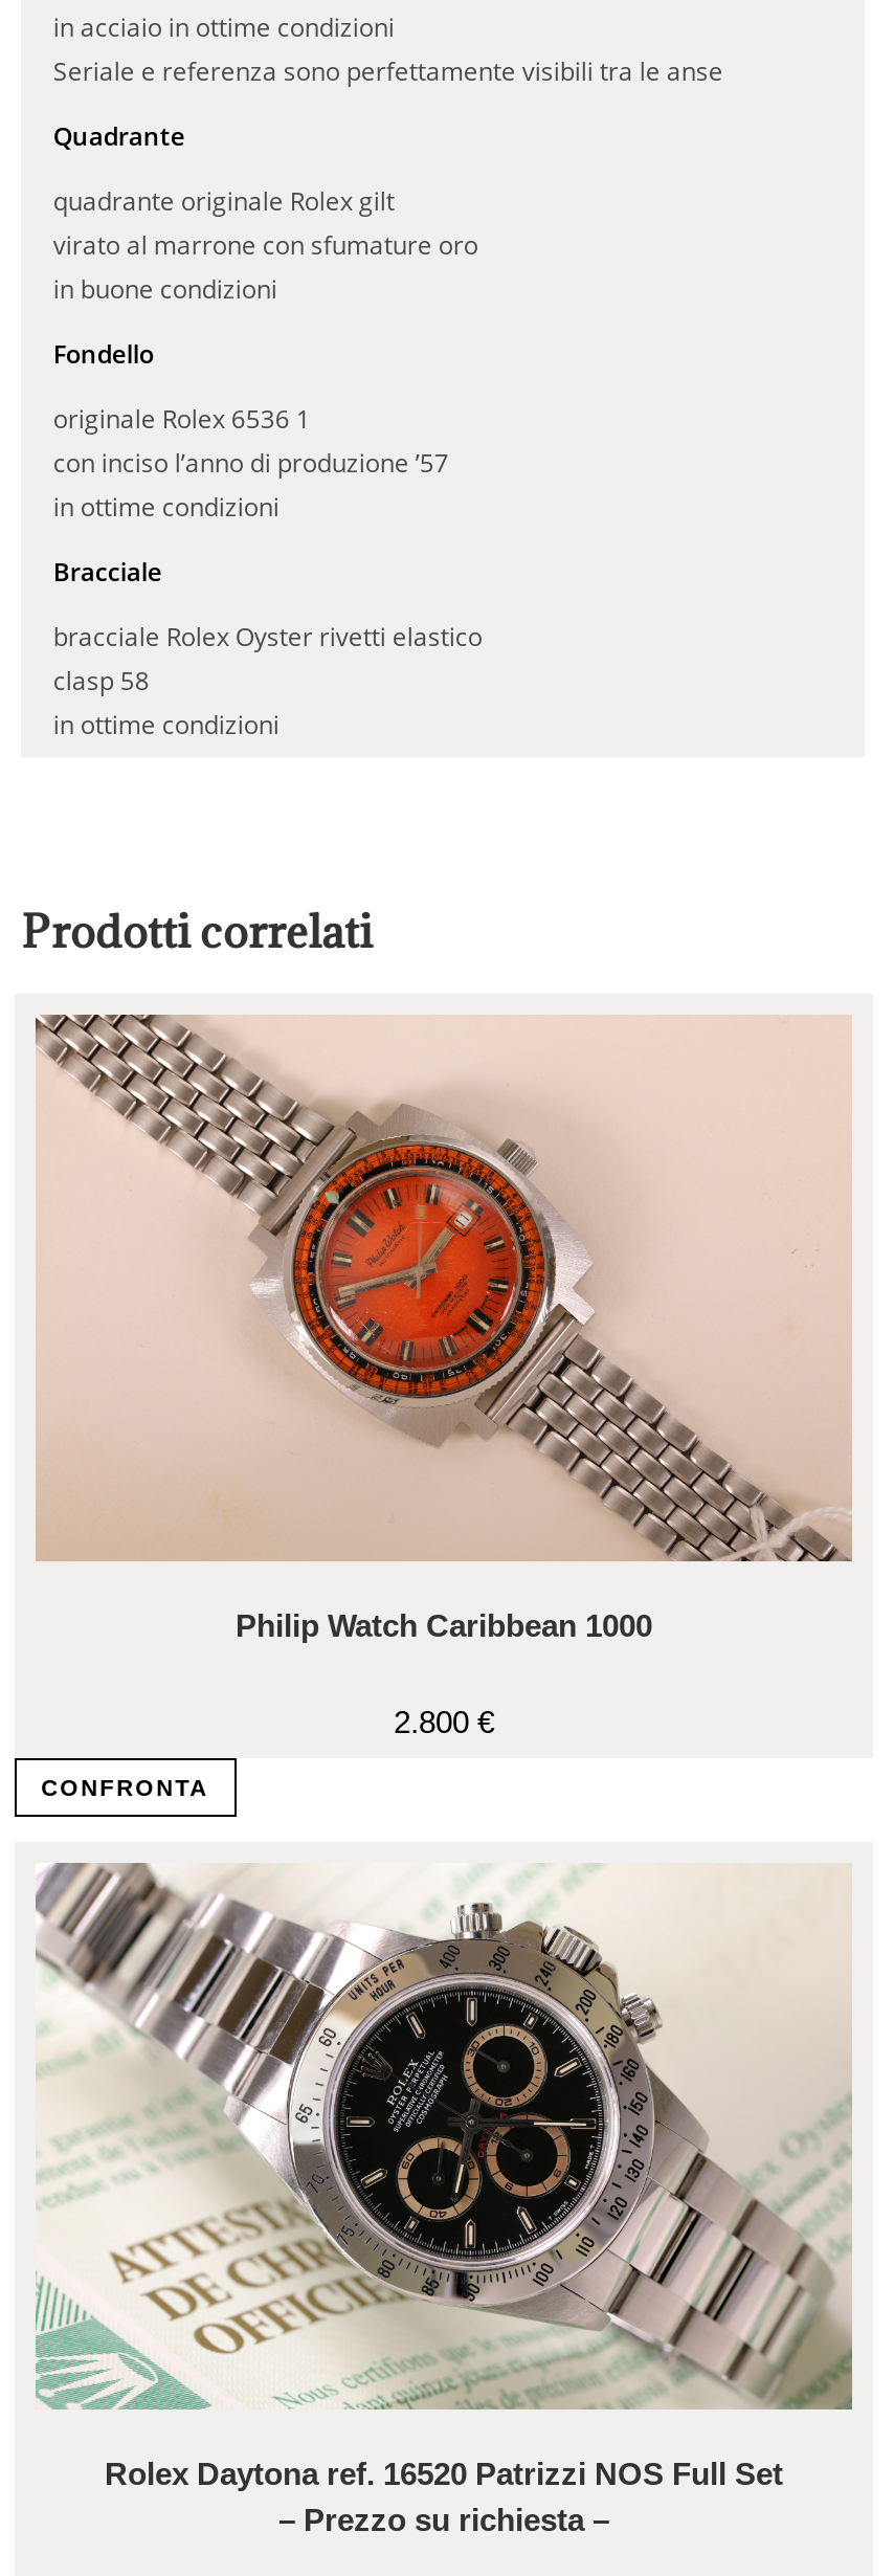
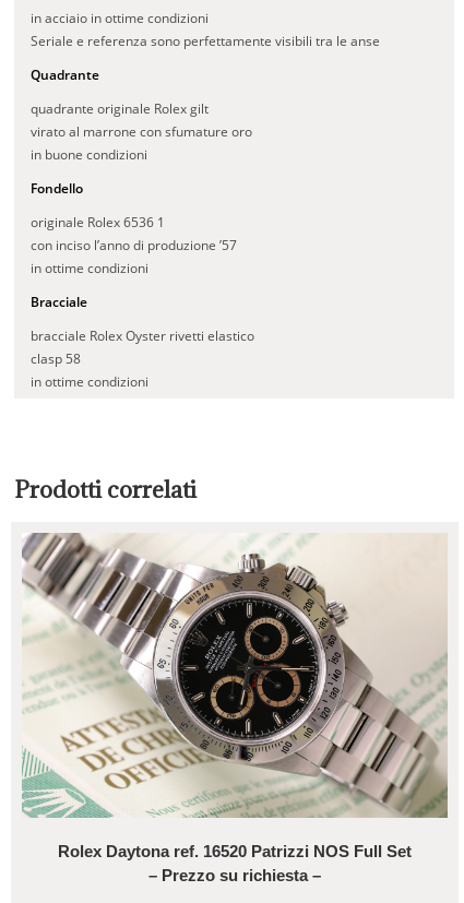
[33,1013,850,1799] [image] | Philip Watch Caribbean 1000 | 2.800 € | CONFRONTA -> none

